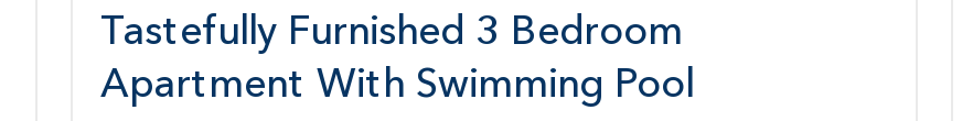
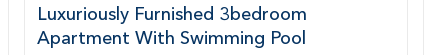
[100,4,683,59] Tastefully Furnished 3 Bedroom -> [37,2,307,27] Luxuriously Furnished 3bedroom

